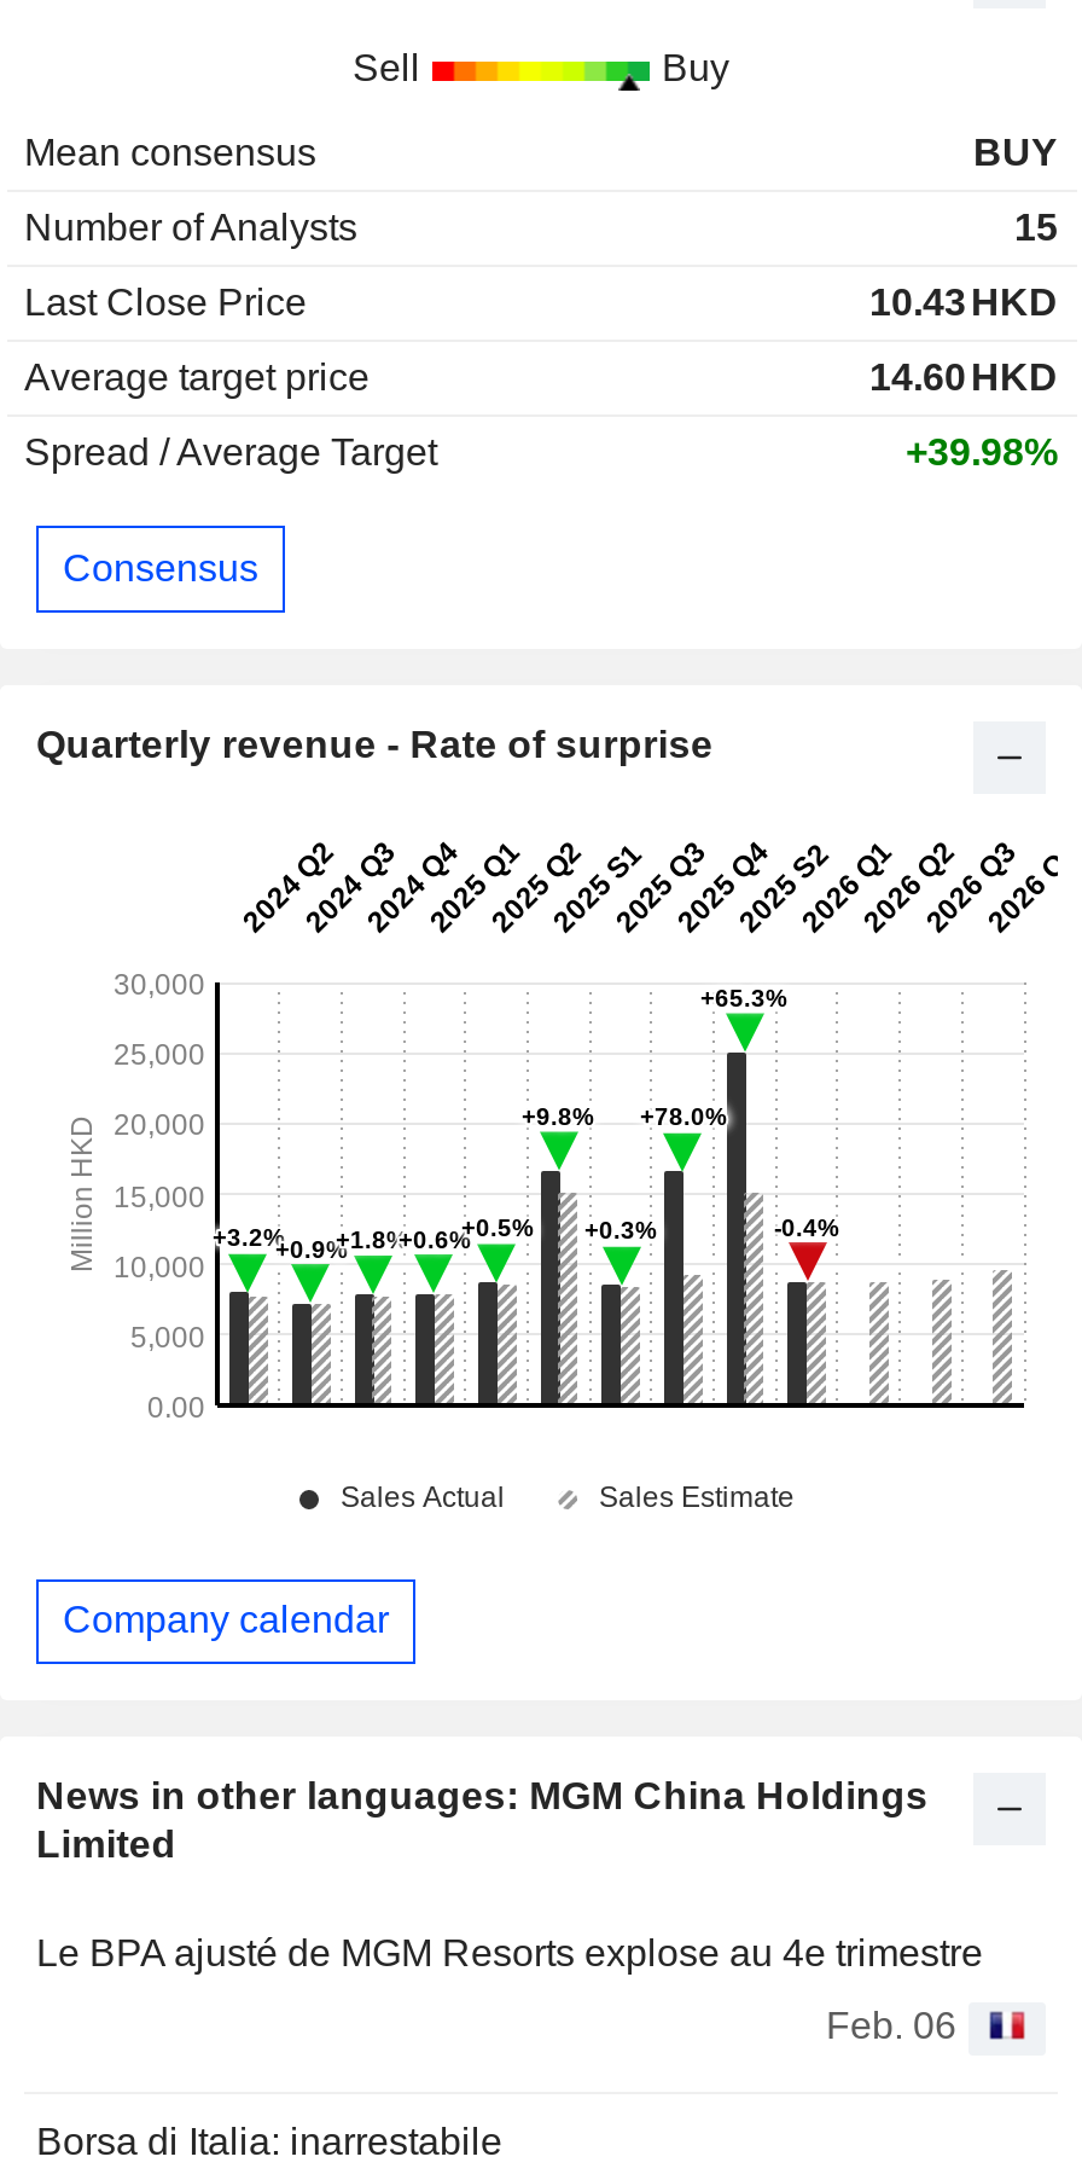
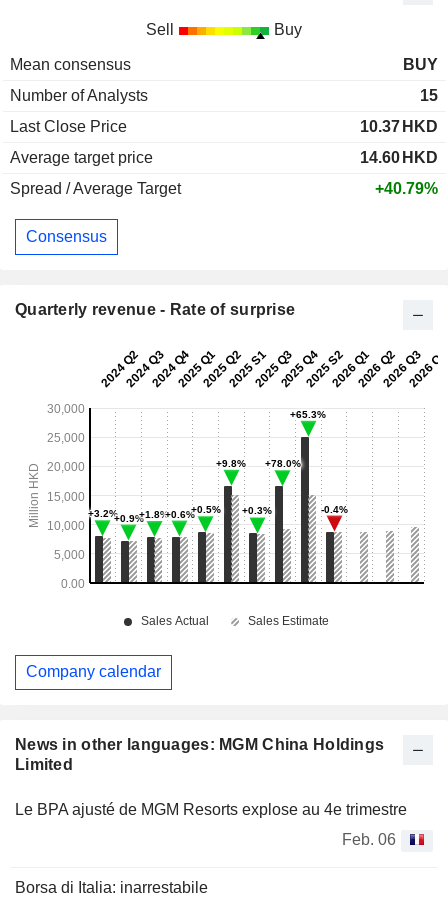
[869,283,1058,324] 10.43 HKD -> [360,118,438,135] 10.37 HKD
[906,432,1058,473] +39.98% -> [375,180,438,197] +40.79%

